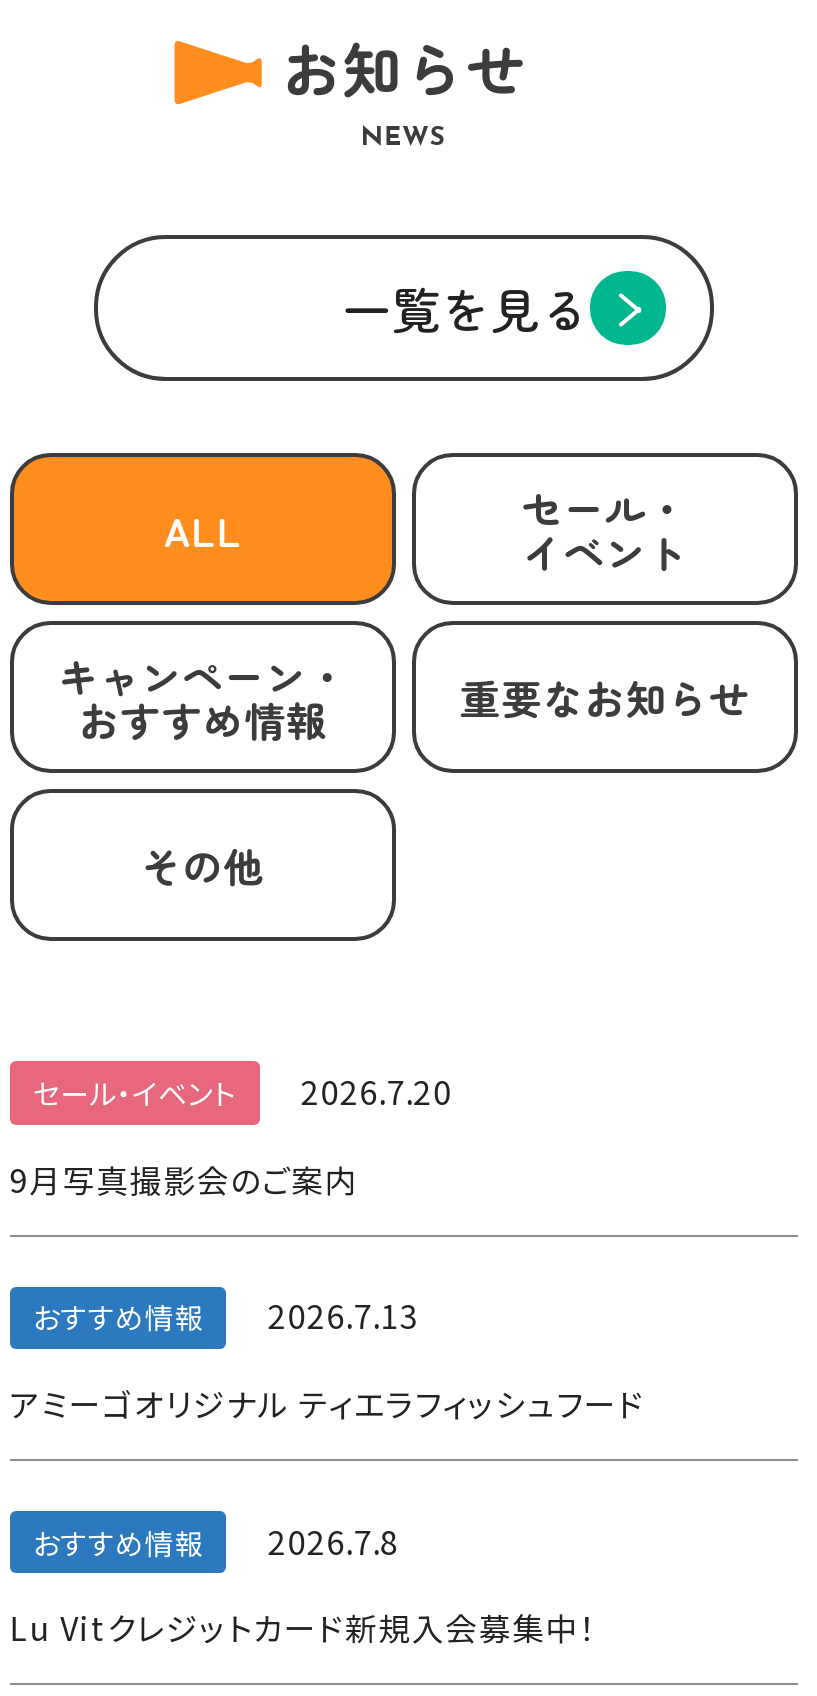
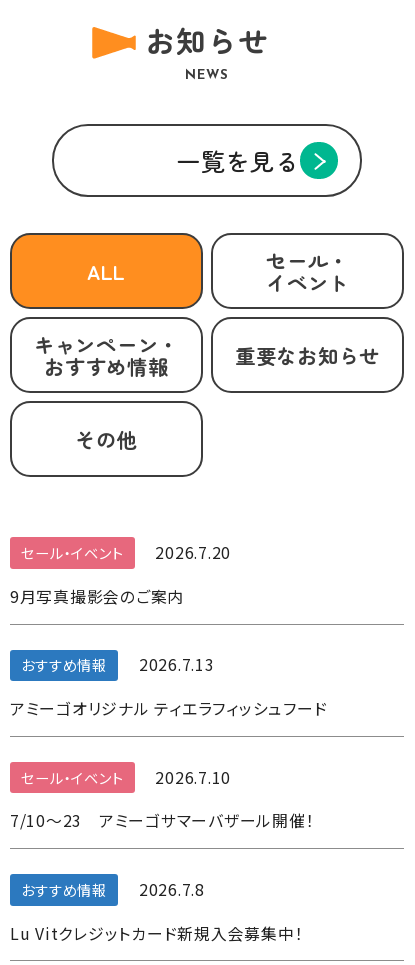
none -> [10,765,314,832] セール・イベント | 2026.7.10 | 7/10～23 アミーゴサマーバザール開催！

